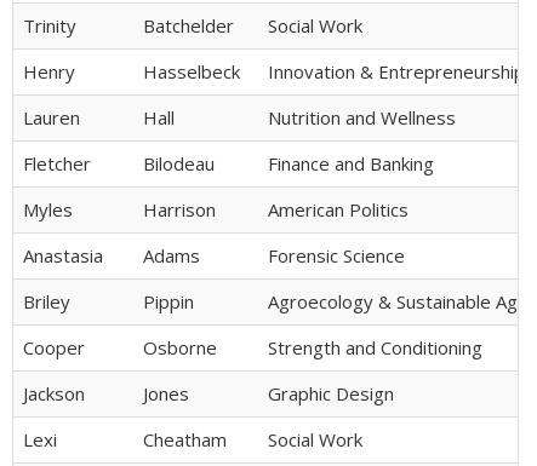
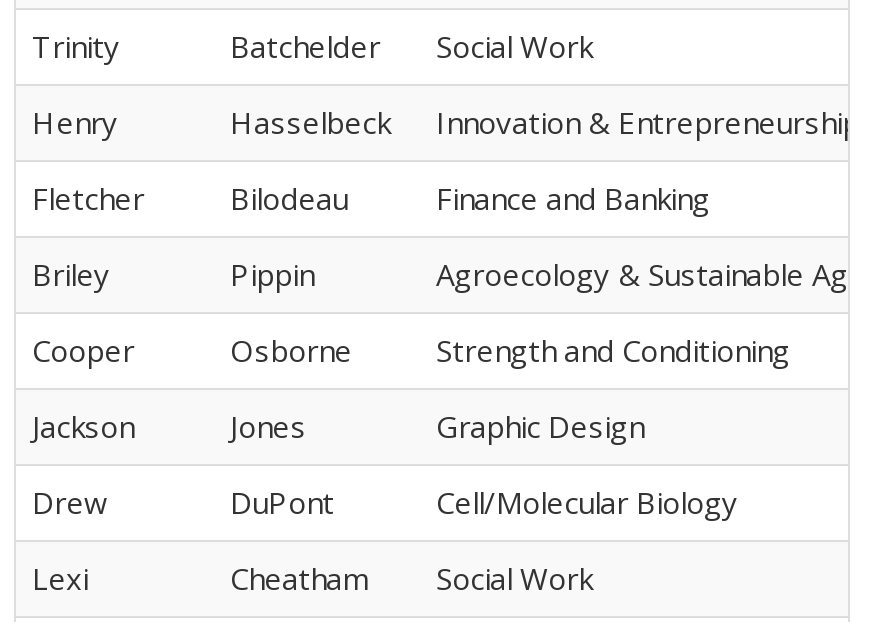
[23,105,456,129] Lauren | Hall | Nutrition and Wellness -> none
[23,197,409,267] Myles | Harrison | American Politics | Anastasia | Adams | Forensic Science -> none
moved [23,289,482,405] -> [32,253,790,445]: Briley | Pippin | Cooper | Osborne | Strength and Conditioning | Jackson | Jones | Graphic Design
none -> [32,481,738,521] Drew | DuPont | Cell/Molecular Biology

